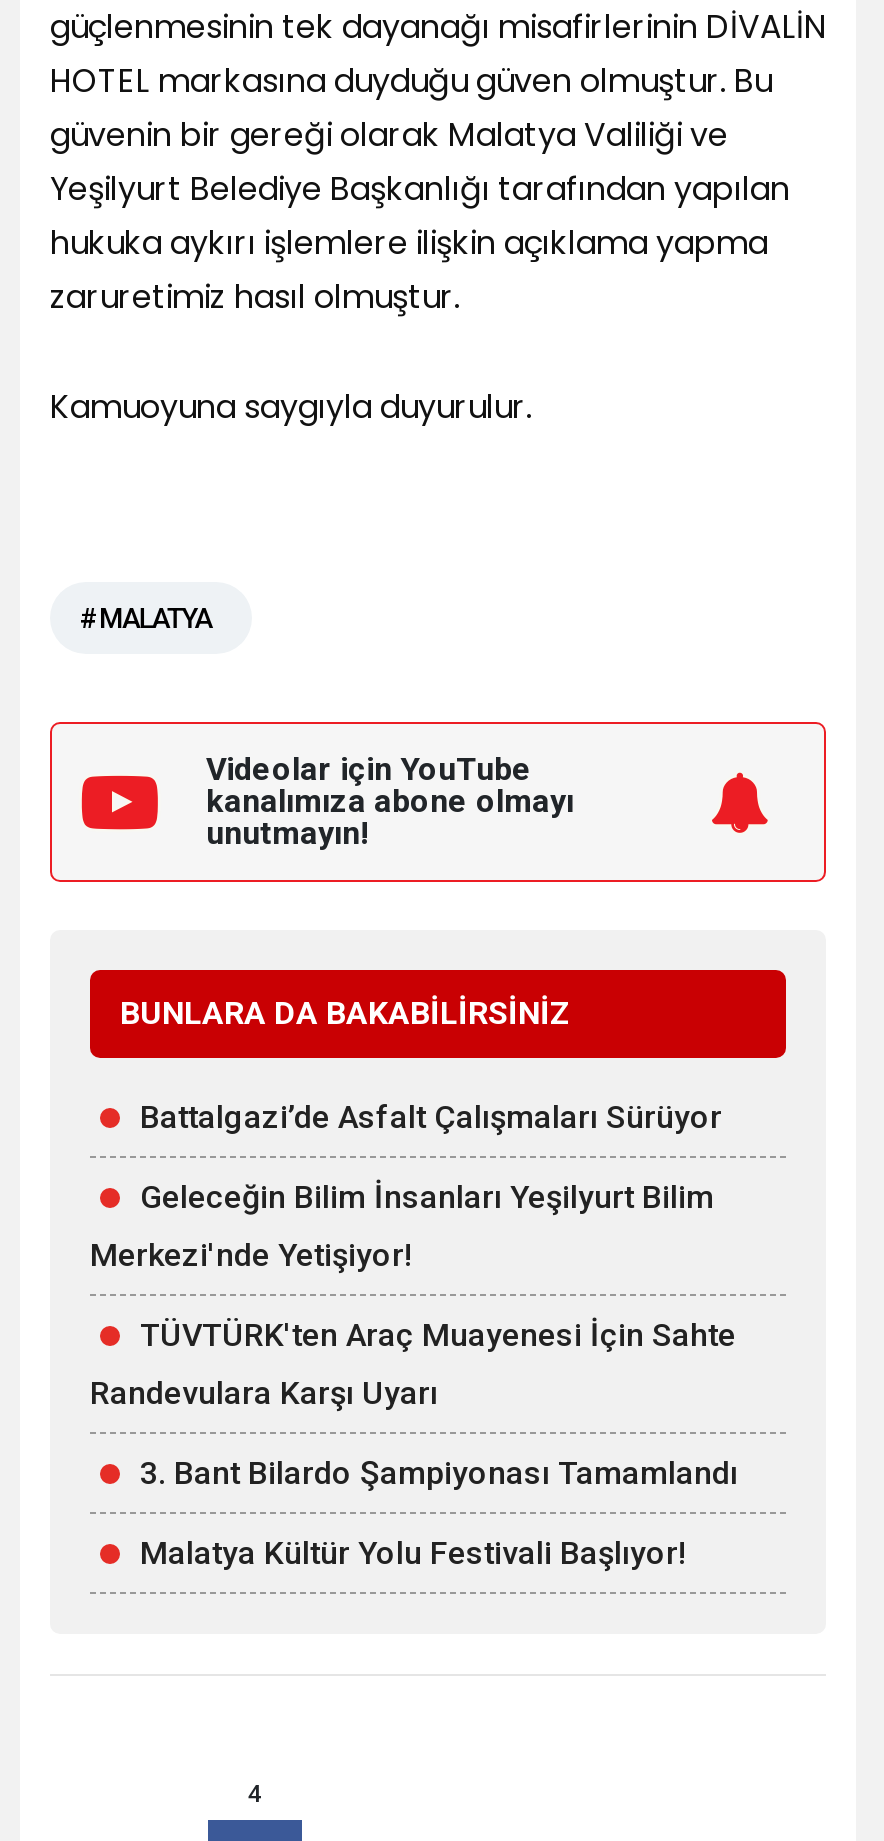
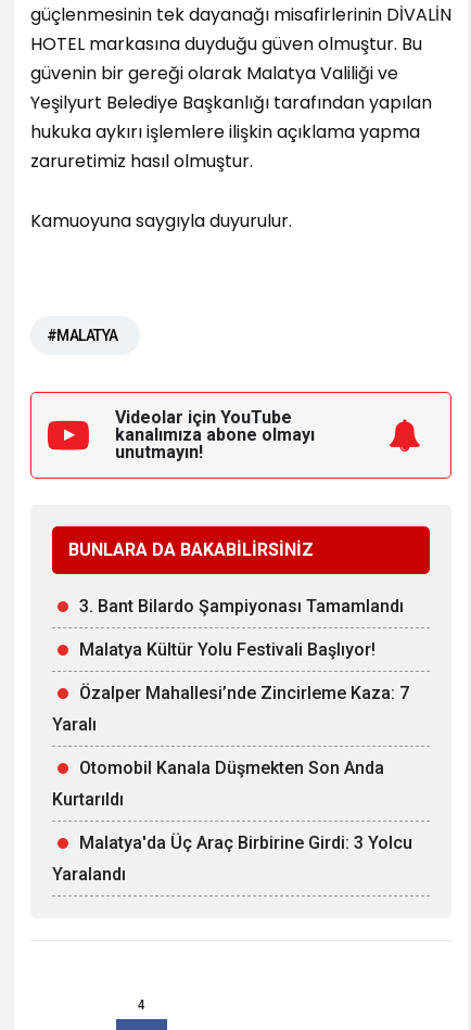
[90,1098,736,1412] Battalgazi’de Asfalt Çalışmaları Sürüyor | Geleceğin Bilim İnsanları Yeşilyurt Bilim | Merkezi'nde Yetişiyor! | TÜVTÜRK'ten Araç Muayenesi İçin Sahte | Randevulara Karşı Uyarı -> none
moved [140,1454,738,1572] -> [79,596,404,660]: 3. Bant Bilardo Şampiyonası Tamamlandı | Malatya Kültür Yolu Festivali Başlıyor!
none -> [52,682,412,884] Özalper Mahallesi’nde Zincirleme Kaza: 7 | Yaralı | Otomobil Kanala Düşmekten Son Anda | Kurtarıldı | Malatya'da Üç Araç Birbirine Girdi: 3 Yolcu | Yaralandı

